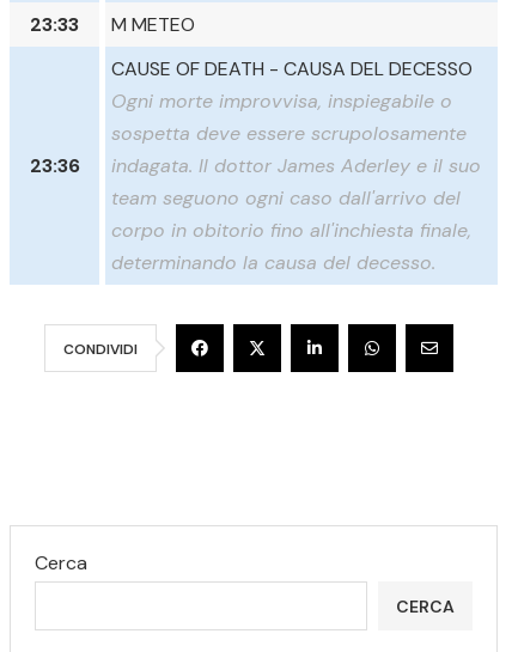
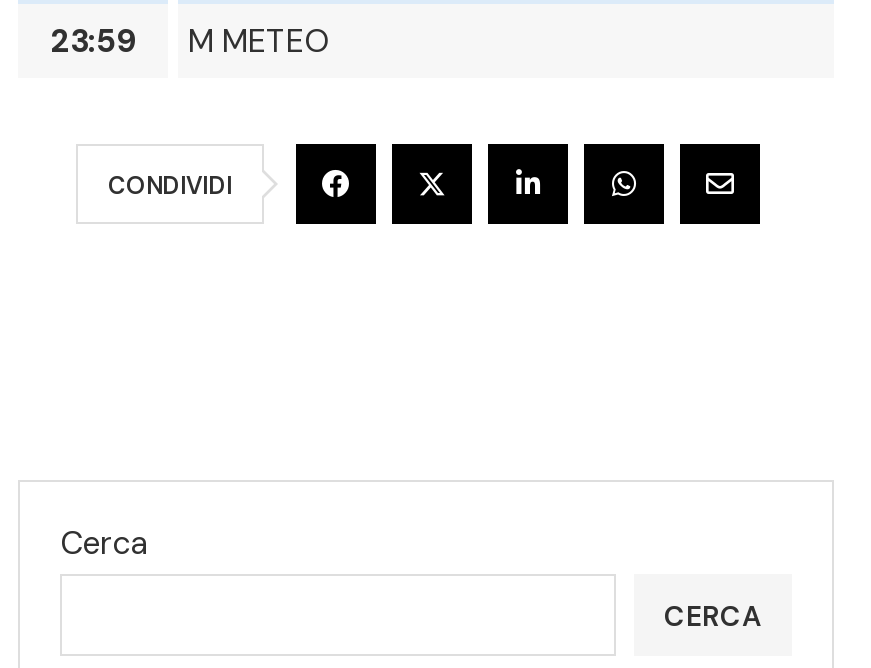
[30,13,195,38] 23:33 M METEO -> [50,21,328,63] 23:59 M METEO
[111,57,481,276] CAUSE OF DEATH - CAUSA DEL DECESSO | Ogni morte improvvisa, inspiegabile o | sospetta deve essere scrupolosamente | indagata. Il dottor James Aderley e il suo | team seguono ogni caso dall'arrivo del | corpo in obitorio fino all'inchiesta finale, | determinando la causa del decesso. -> none
[29,154,80,179] 23:36 -> none

